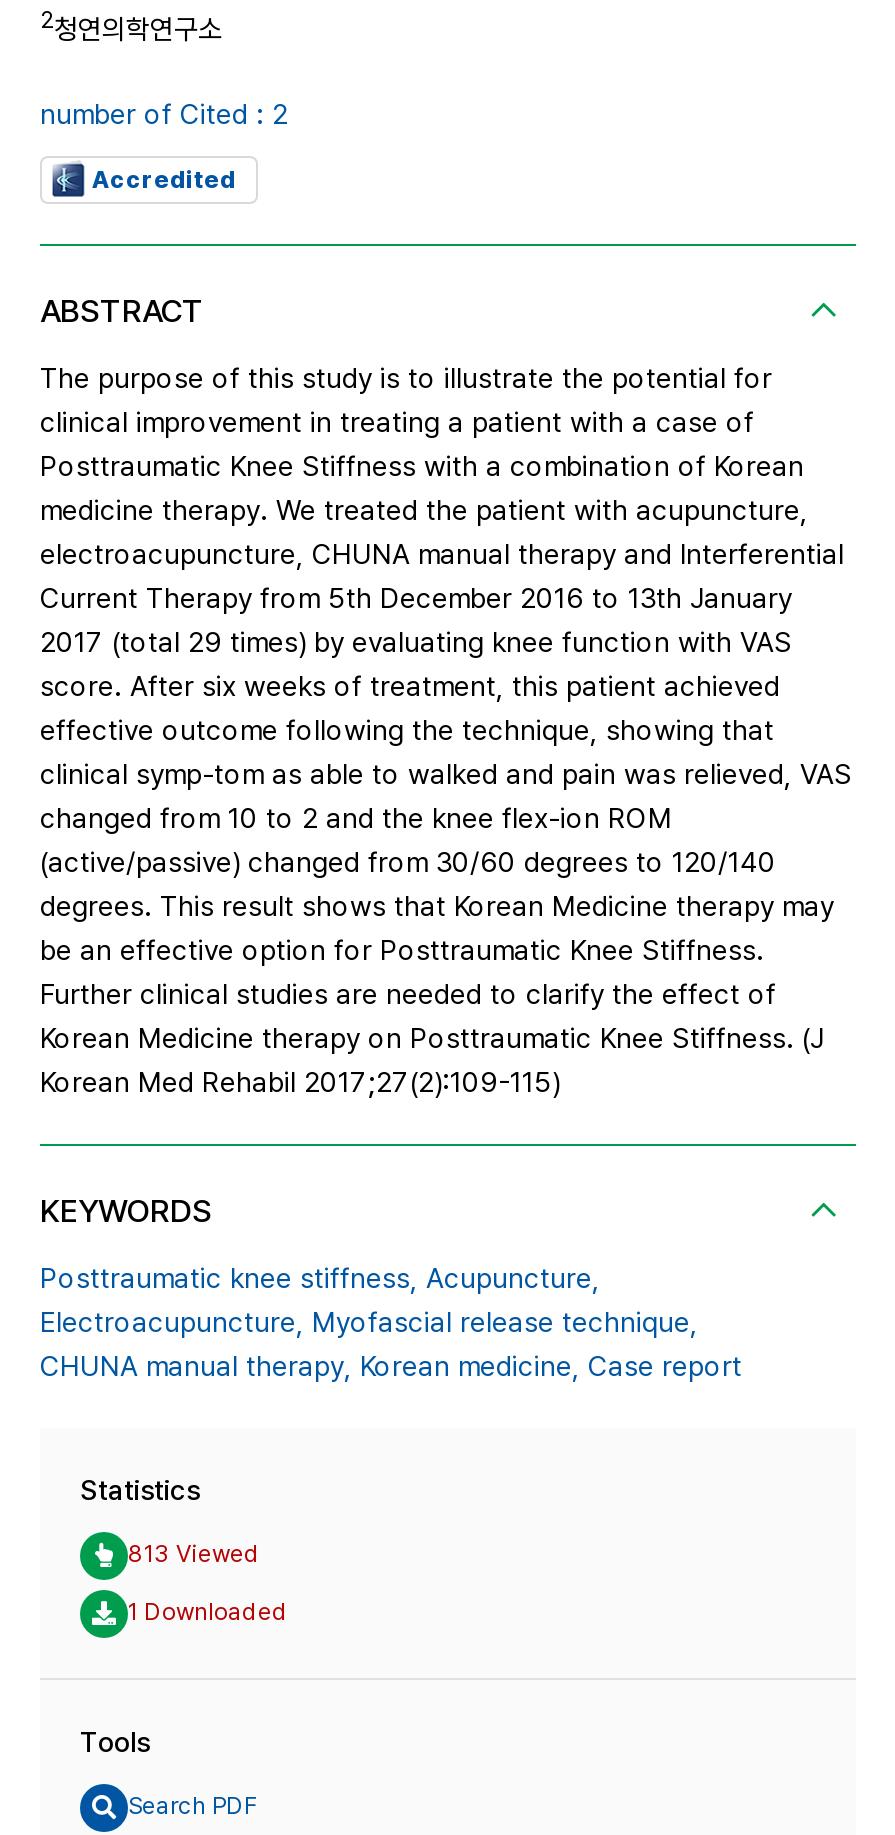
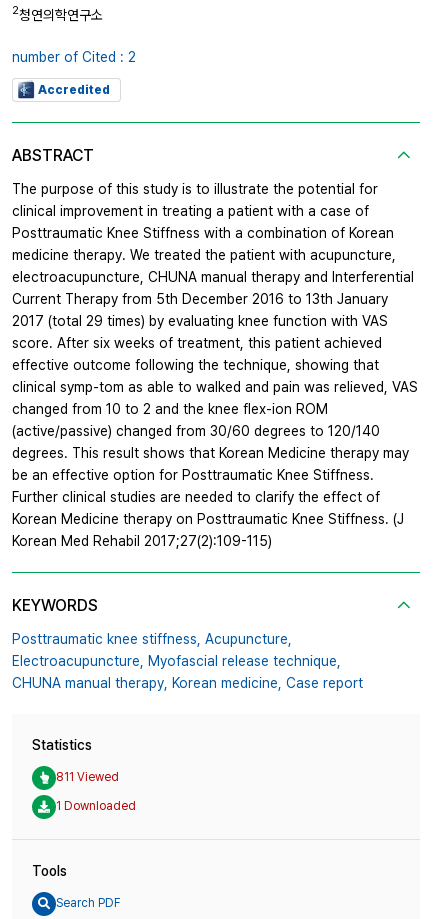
[128,1540,260,1568] 813 Viewed -> [56,770,119,784] 811 Viewed

